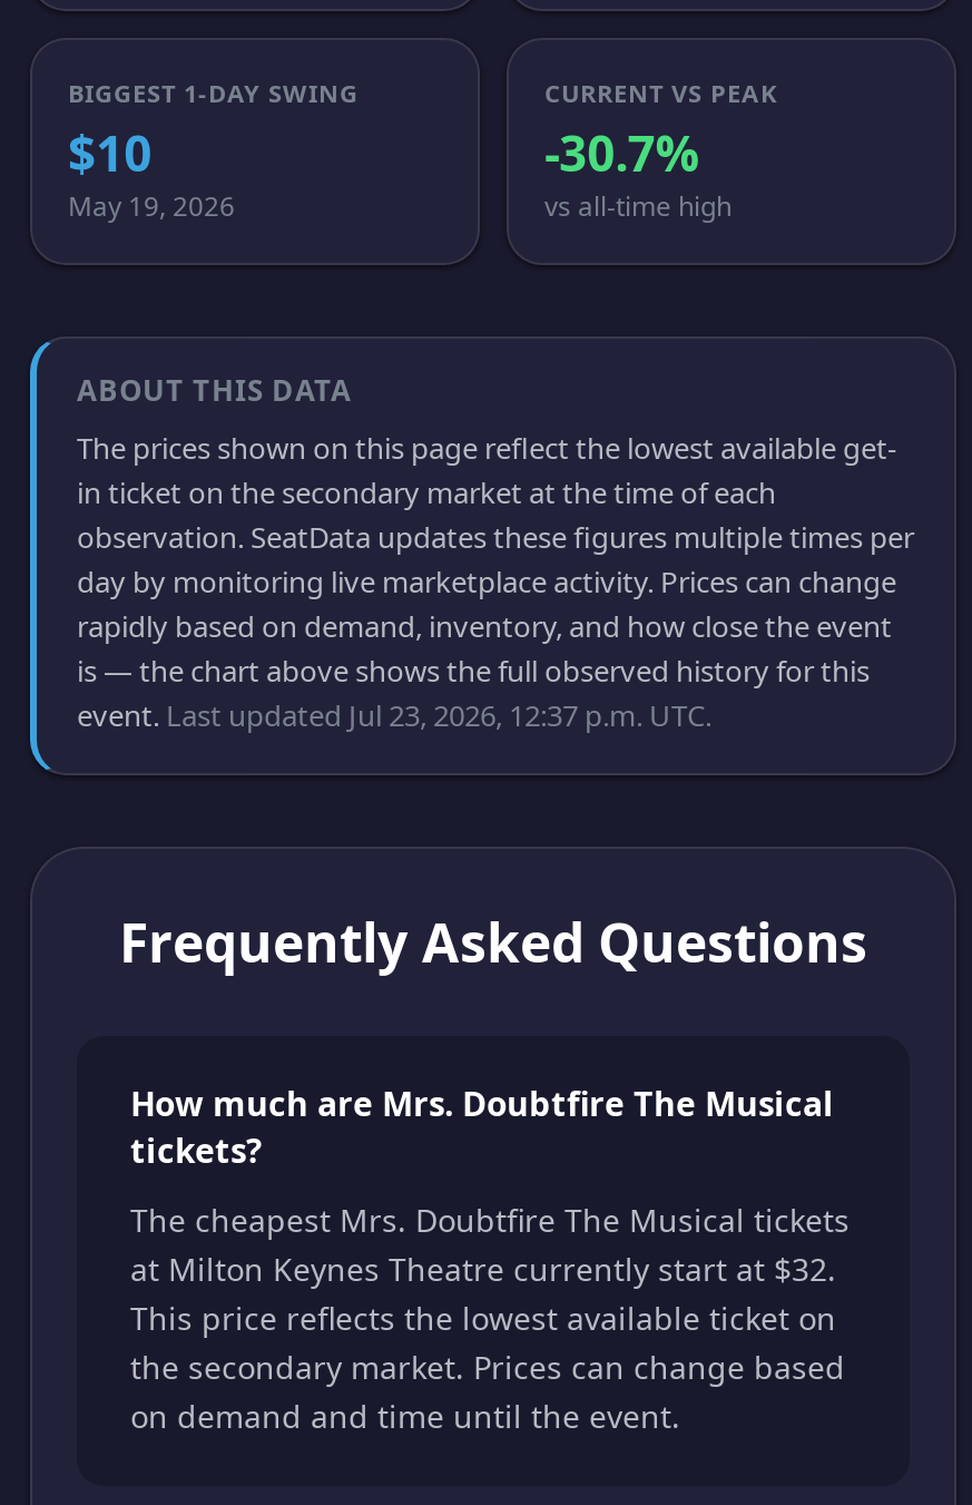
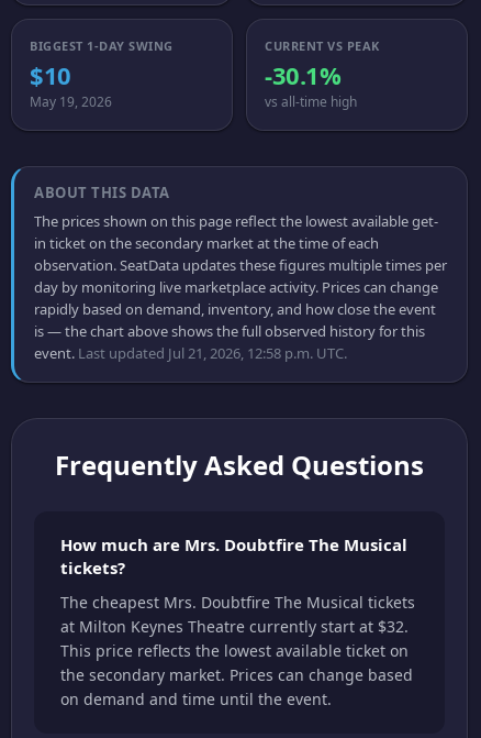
[544,118,699,185] -30.7% -> [265,58,341,91] -30.1%
[77,695,711,735] event. Last updated Jul 23, 2026, 12:37 p.m. UTC. -> [34,343,347,363] event. Last updated Jul 21, 2026, 12:58 p.m. UTC.

